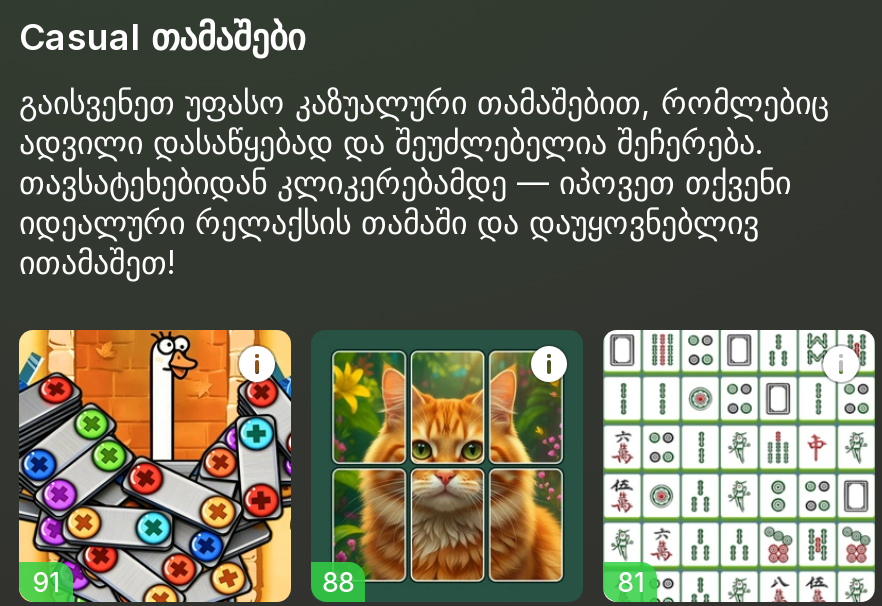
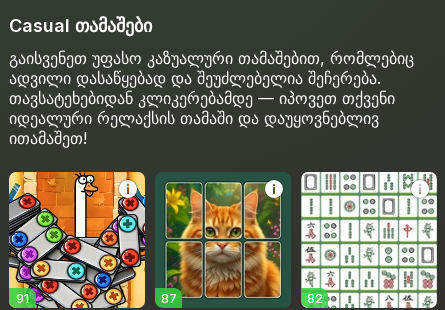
[322,565,354,597] 88 -> [161,289,177,305] 87
[618,565,644,597] 81 -> [307,289,323,305] 82

